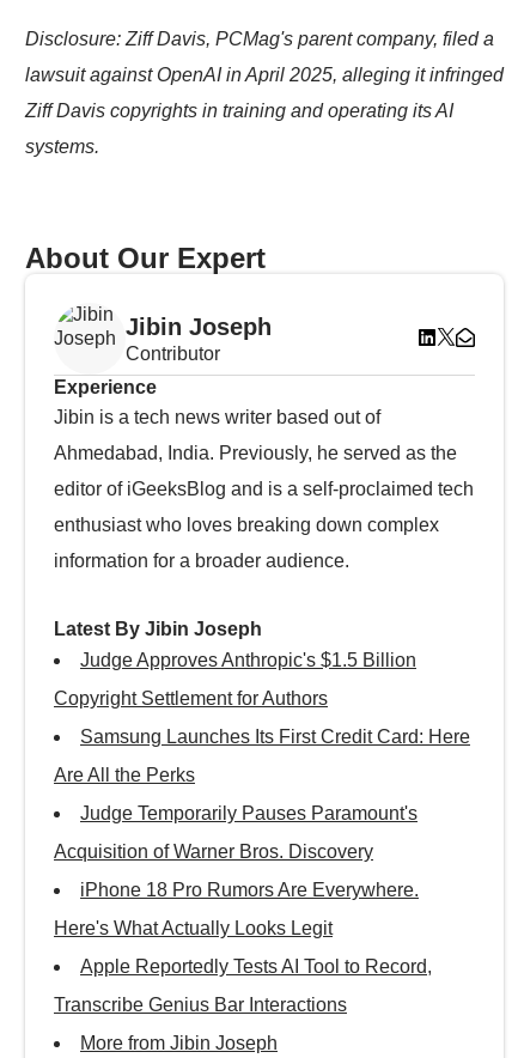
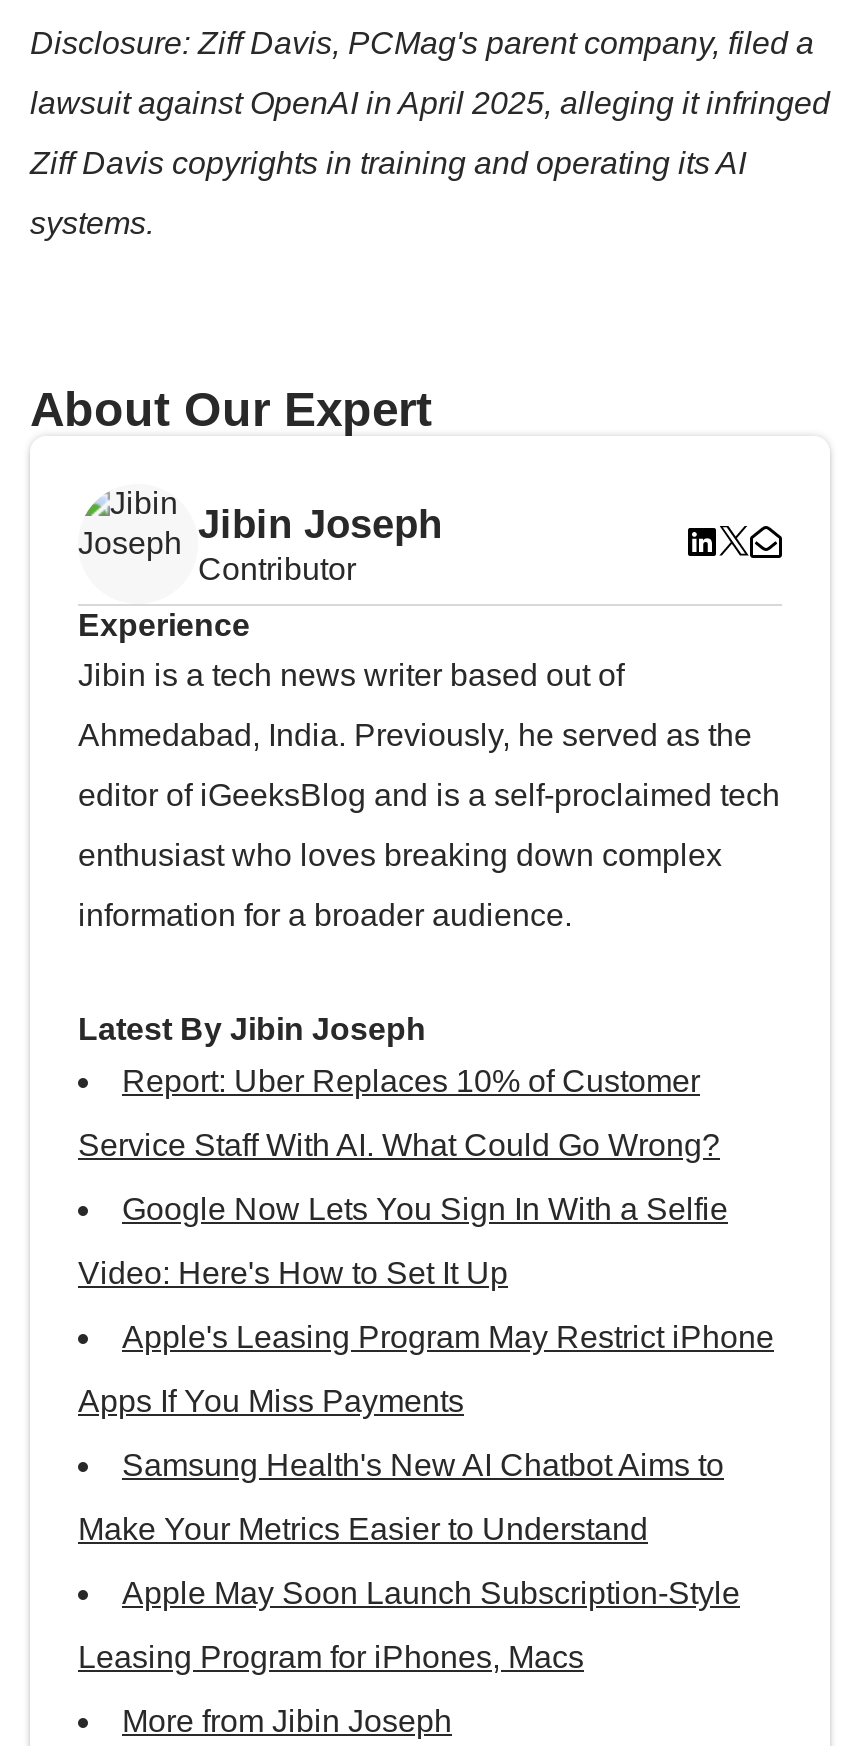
[80,650,416,670] Judge Approves Anthropic's $1.5 Billion -> [122,1064,700,1098] Report: Uber Replaces 10% of Customer
[54,688,328,709] Copyright Settlement for Authors -> [78,1128,720,1162] Service Staff With AI. What Could Go Wrong?
[80,726,470,747] Samsung Launches Its First Credit Card: Here -> [122,1192,728,1226] Google Now Lets You Sign In With a Selfie
[54,765,195,785] Are All the Perks -> [78,1256,508,1290] Video: Here's How to Set It Up
[80,803,418,823] Judge Temporarily Pauses Paramount's -> [122,1320,774,1354] Apple's Leasing Program May Restrict iPhone
[54,841,373,862] Acquisition of Warner Bros. Discovery -> [78,1384,464,1418] Apps If You Miss Payments
[80,880,419,900] iPhone 18 Pro Rumors Are Everywhere. -> [122,1448,724,1482] Samsung Health's New AI Chatbot Aims to
[54,918,333,938] Here's What Actually Looks Legit -> [78,1512,648,1546] Make Your Metrics Easier to Understand
[80,956,432,977] Apple Reportedly Tests AI Tool to Record, -> [122,1576,740,1610] Apple May Soon Launch Subscription-Style
[54,995,347,1015] Transcribe Genius Bar Interactions -> [78,1640,584,1674] Leasing Program for iPhones, Macs

